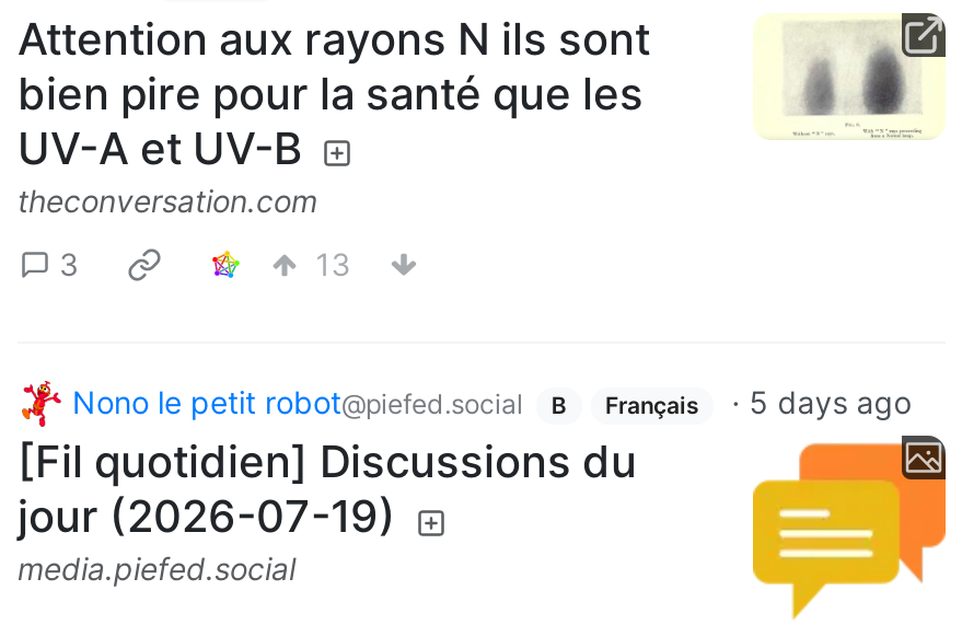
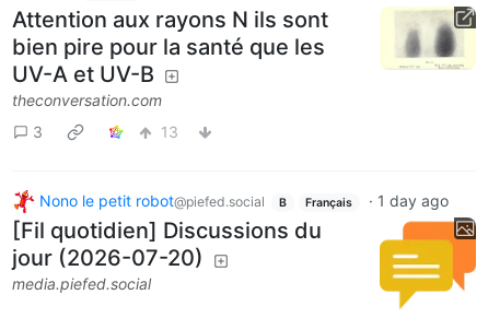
[72,383,911,420] Nono le petit robot@piefed.social B Français · 5 days ago -> [39,191,449,210] Nono le petit robot@piefed.social B Français · 1 day ago
[18,491,396,544] jour (2026-07-19) -> [12,245,204,272] jour (2026-07-20)

